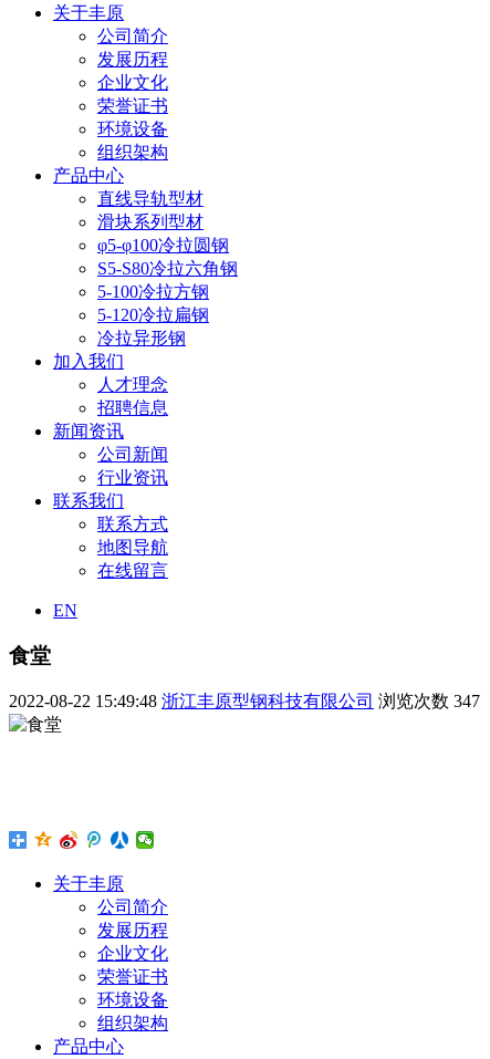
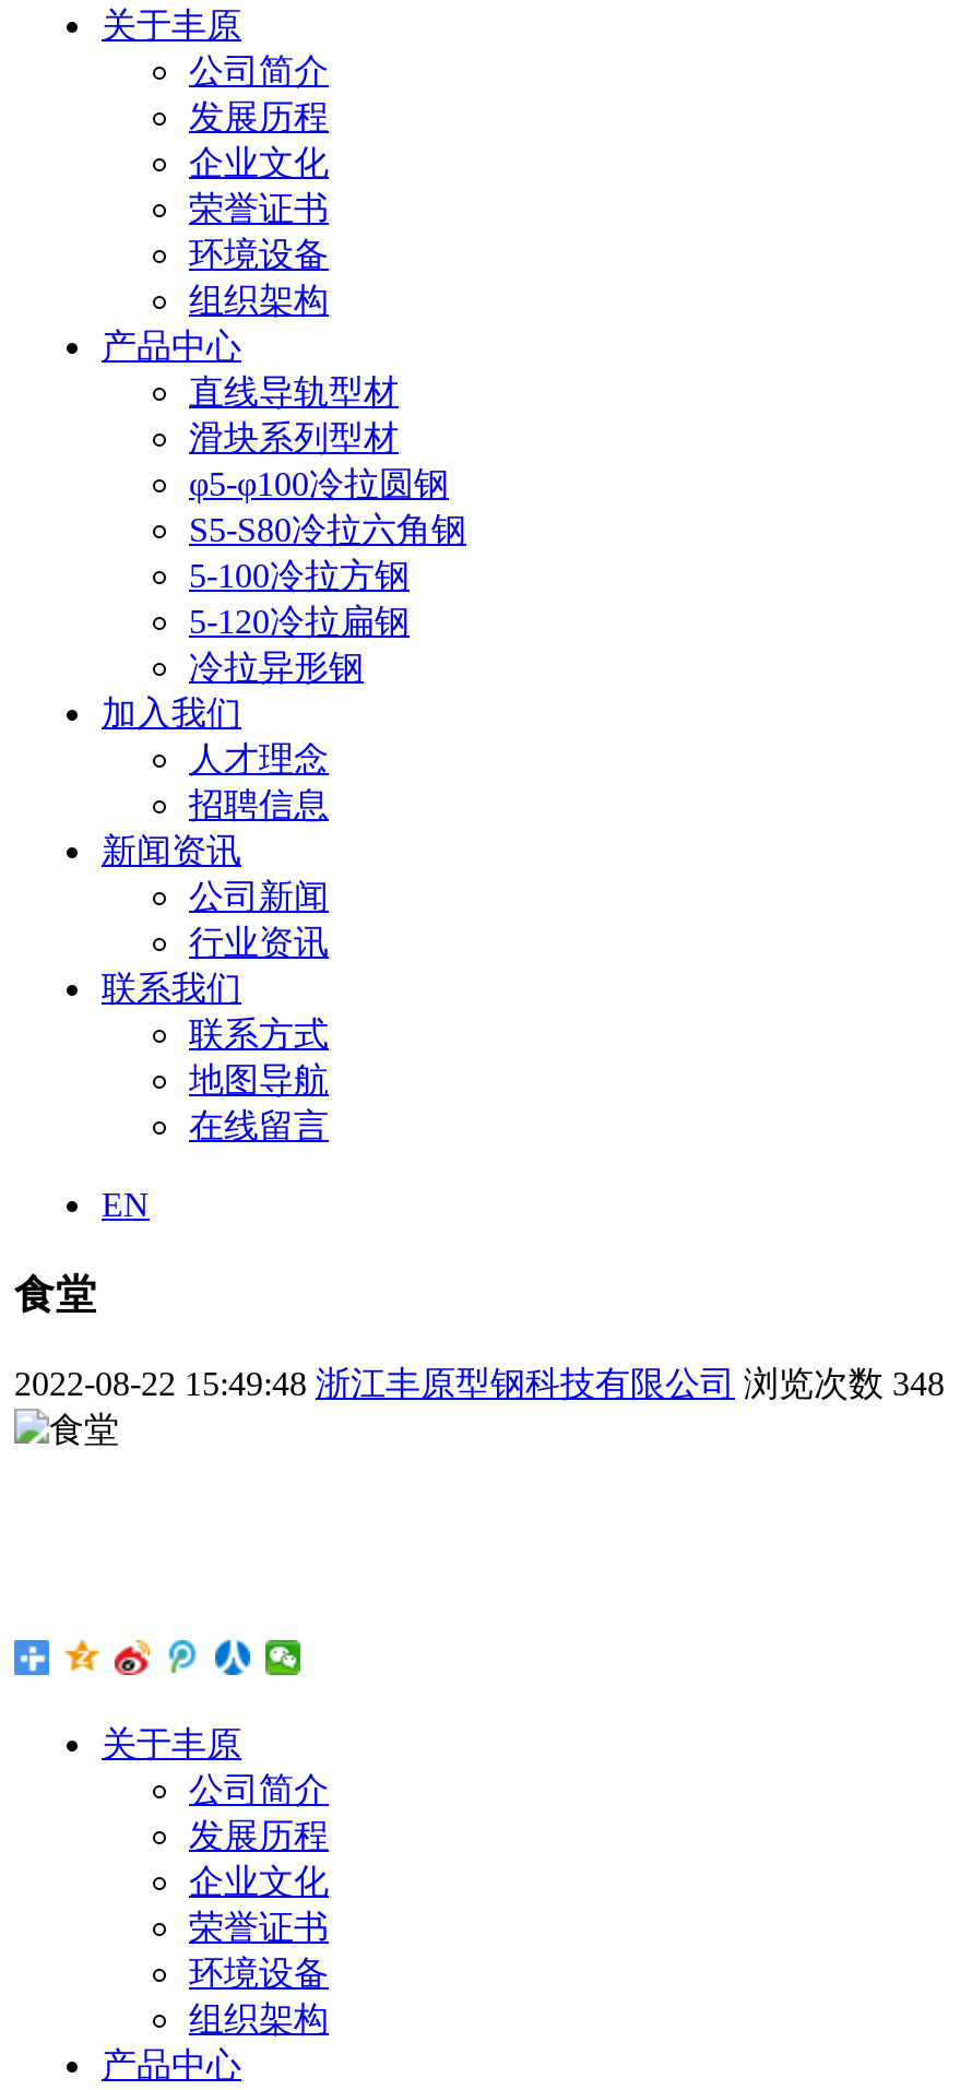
[9,692,480,711] 2022-08-22 15:49:48 浙江丰原型钢科技有限公司 浏览次数347 -> [14,1365,945,1403] 2022-08-22 15:49:48 浙江丰原型钢科技有限公司 浏览次数348

